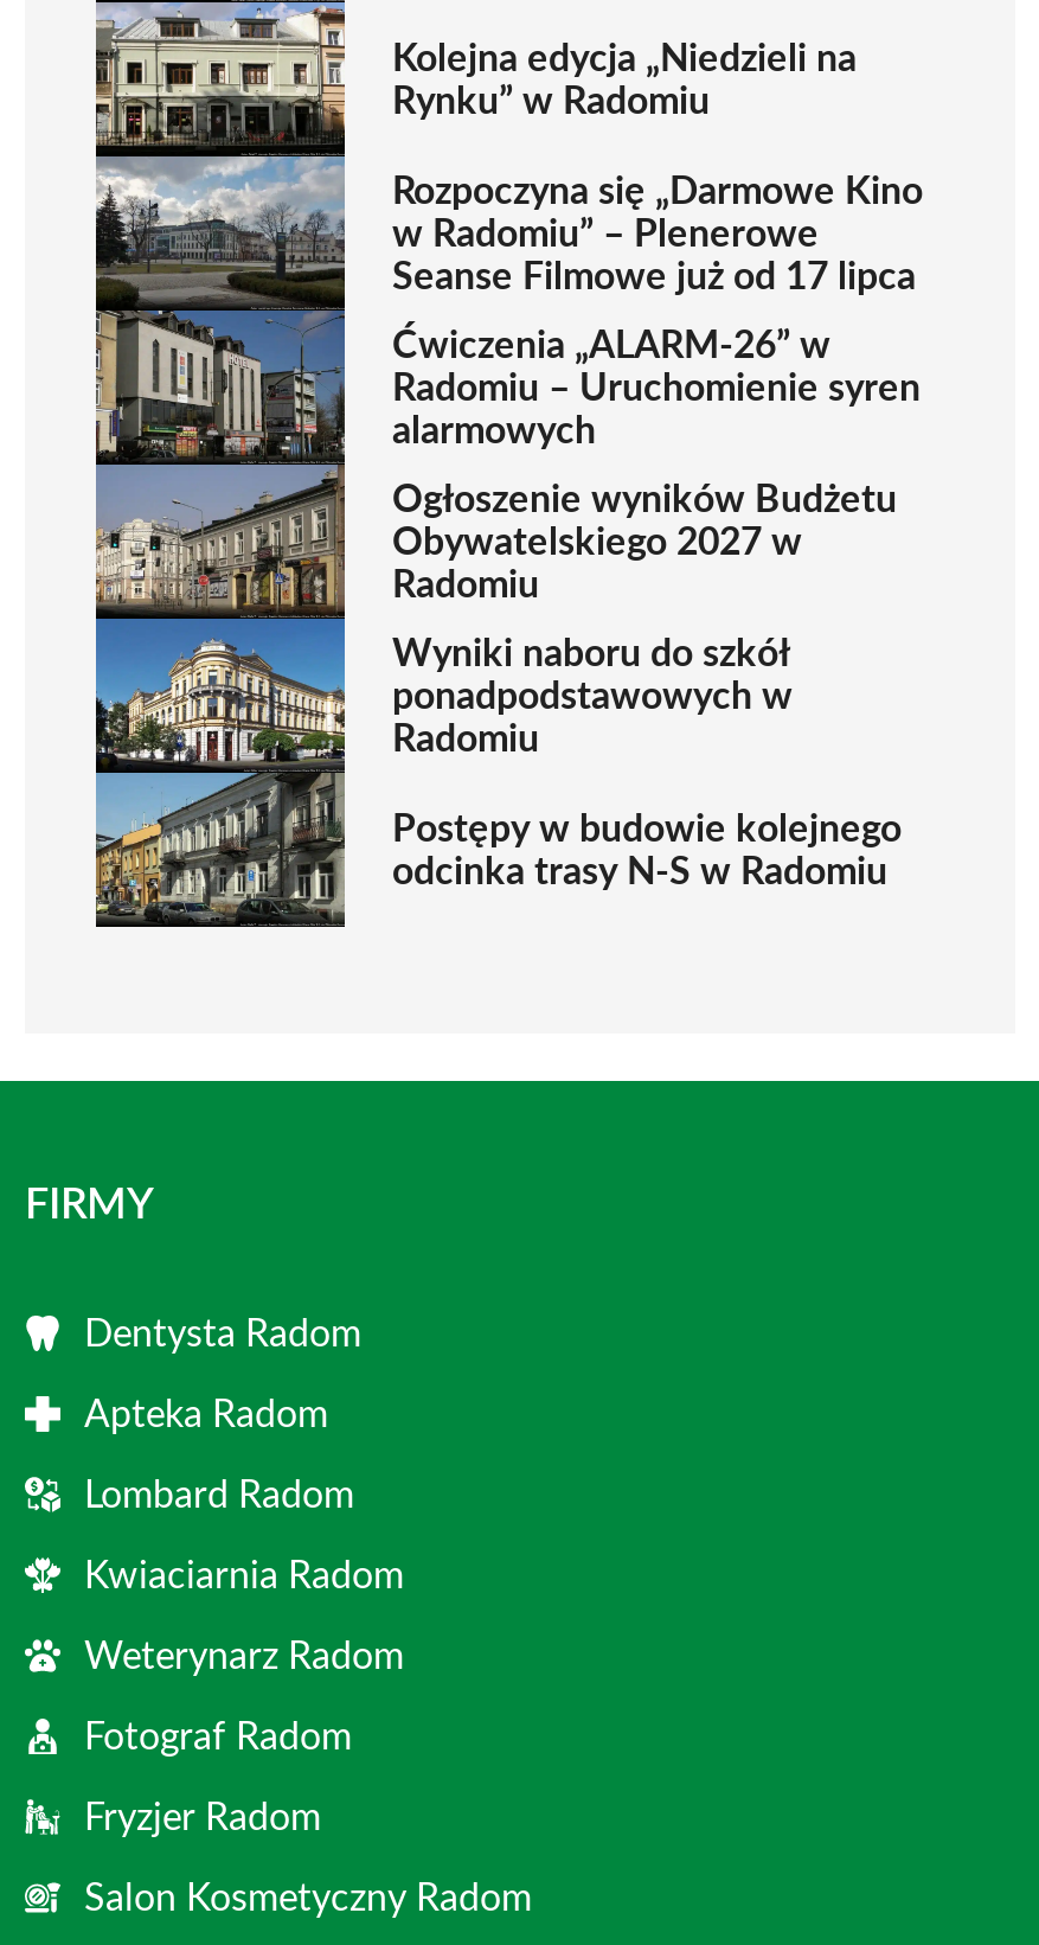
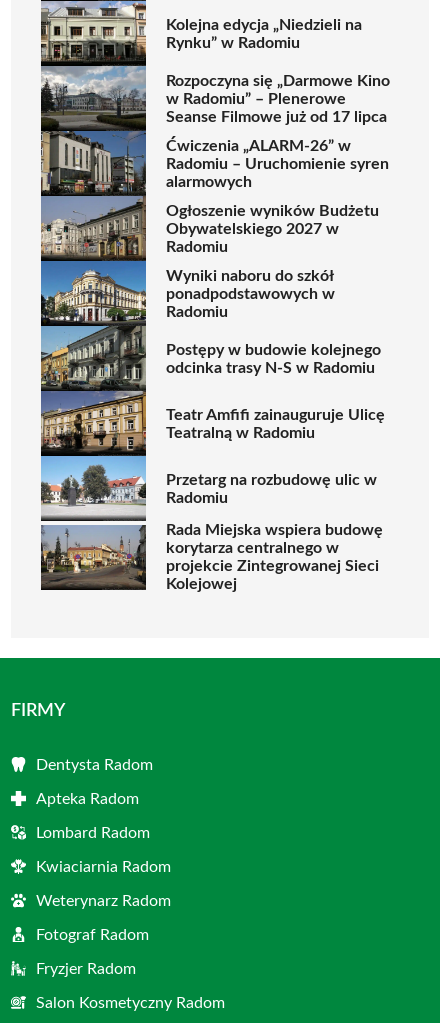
none -> [40,391,385,593] [image] | Teatr Amfifi zainauguruje Ulicę | Teatralną w Radomiu | Przetarg na rozbudowę ulic w | Radomiu | Rada Miejska wspiera budowę | korytarza centralnego w | projekcie Zintegrowanej Sieci | Kolejowej

